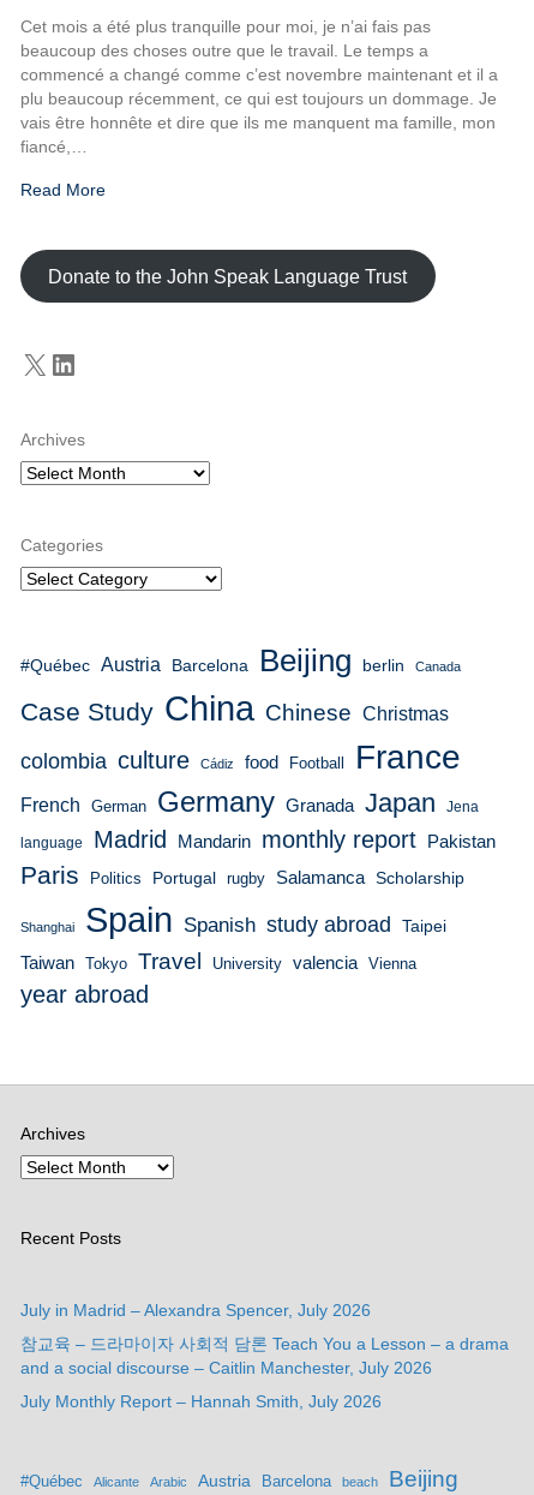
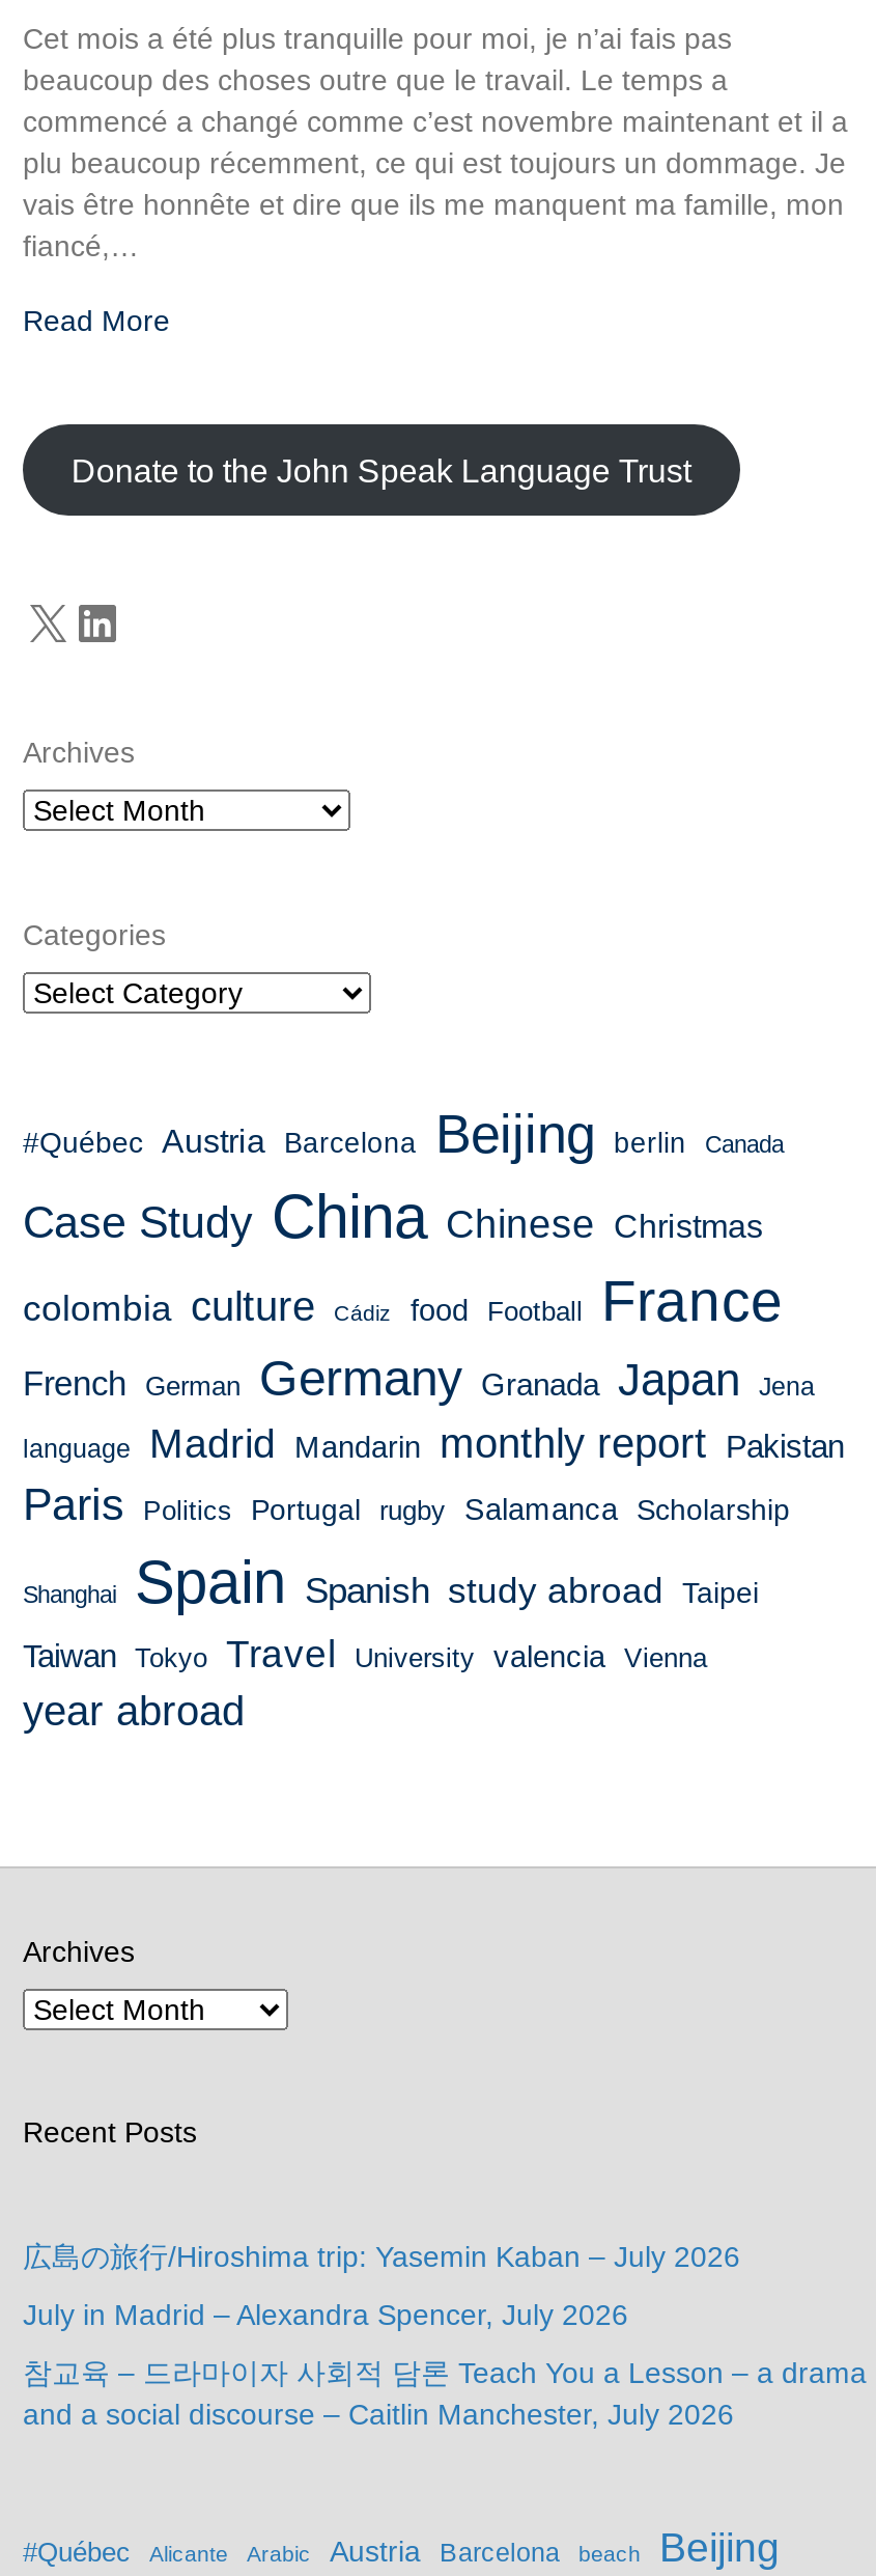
none -> [23,2240,740,2274] 広島の旅行/Hiroshima trip: Yasemin Kaban – July 2026
moved [20,1301,509,1378] -> [23,2299,867,2431]: July in Madrid – Alexandra Spencer, July 2026 | 참교육 – 드라마이자 사회적 담론 Teach You a Lesson – a drama | and a social discourse – Caitlin Manchester, July 2026
[20,1392,382,1411] July Monthly Report – Hannah Smith, July 2026 -> none

